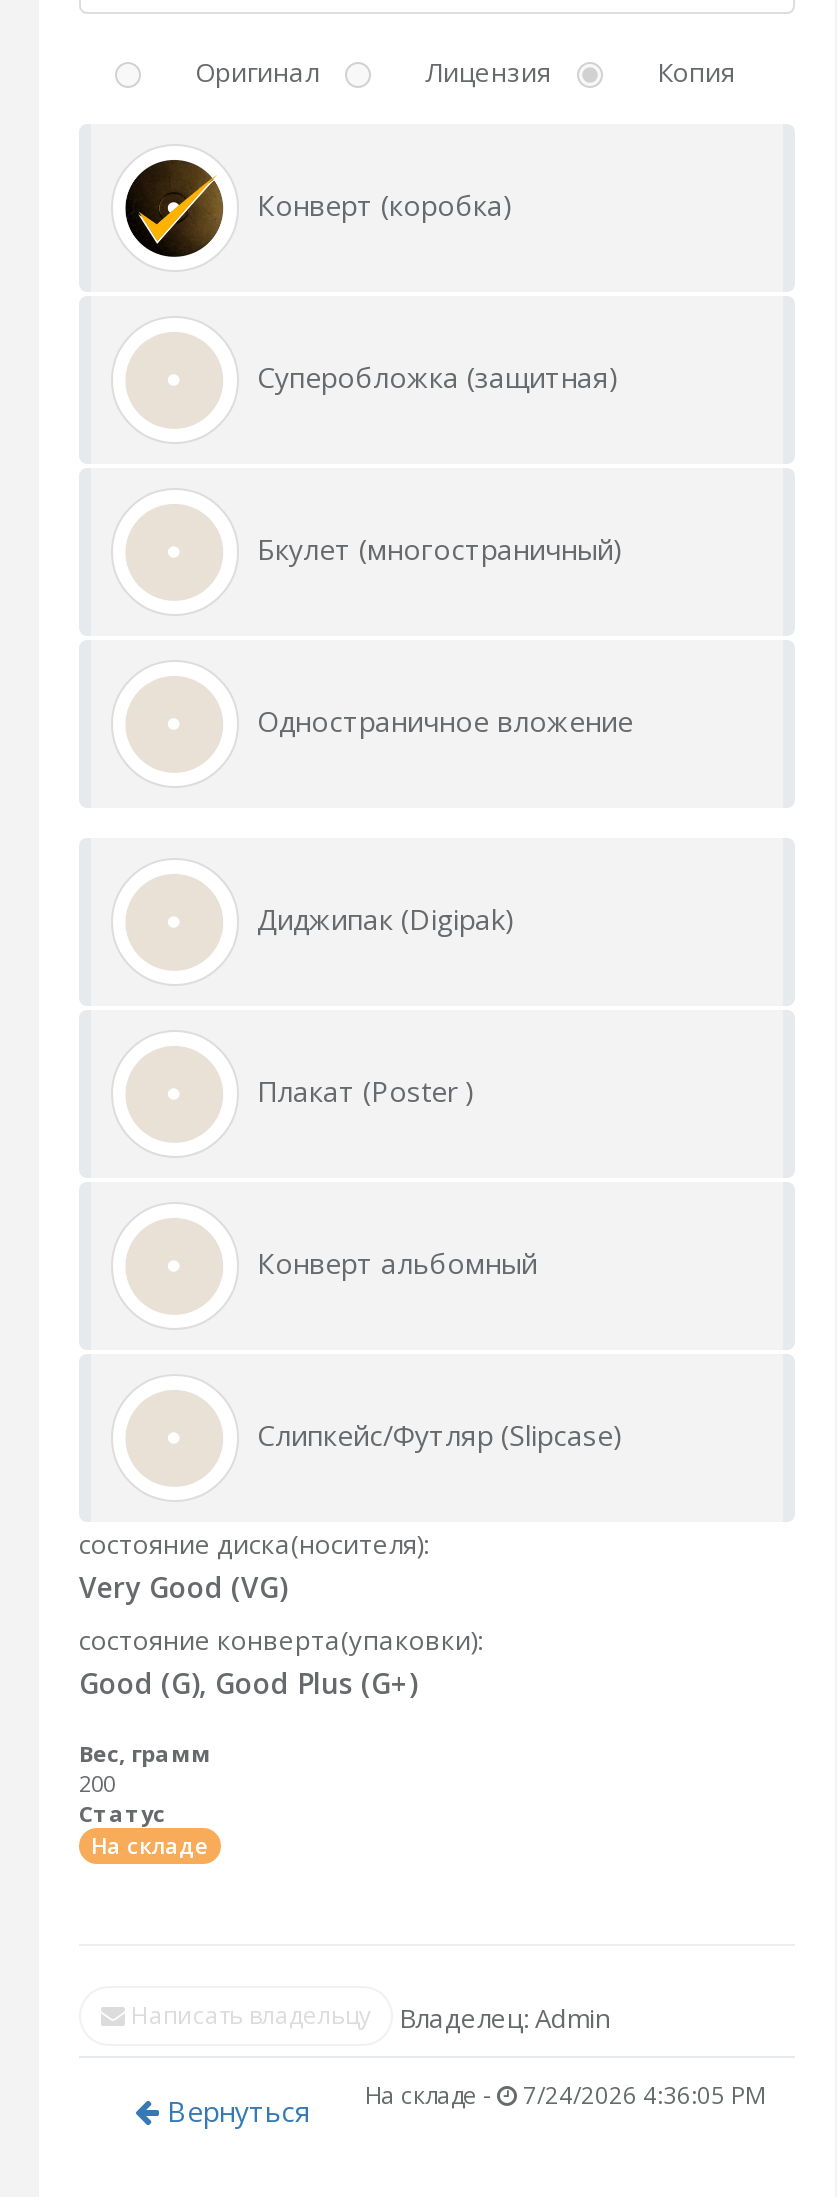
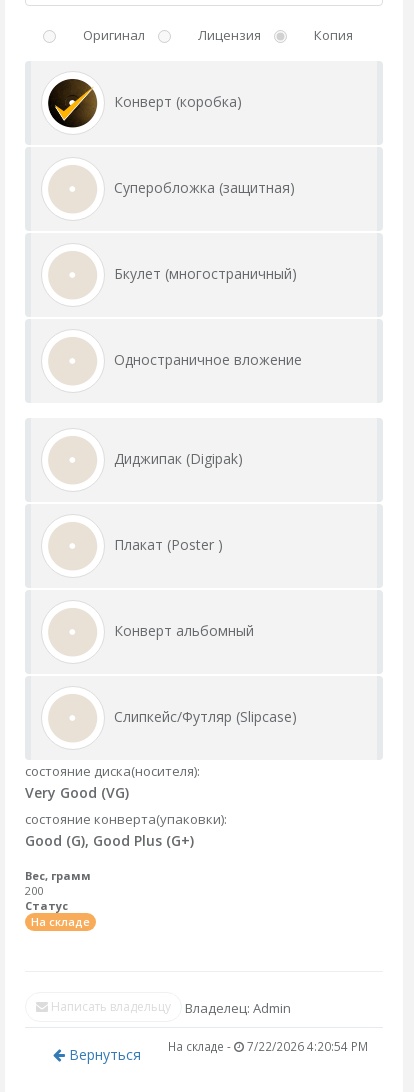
[159,2078,765,2130] Вернуться На складе - 7/24/2026 4:36:05 PM -> [65,1038,368,1064] Вернуться На складе - 7/22/2026 4:20:54 PM

